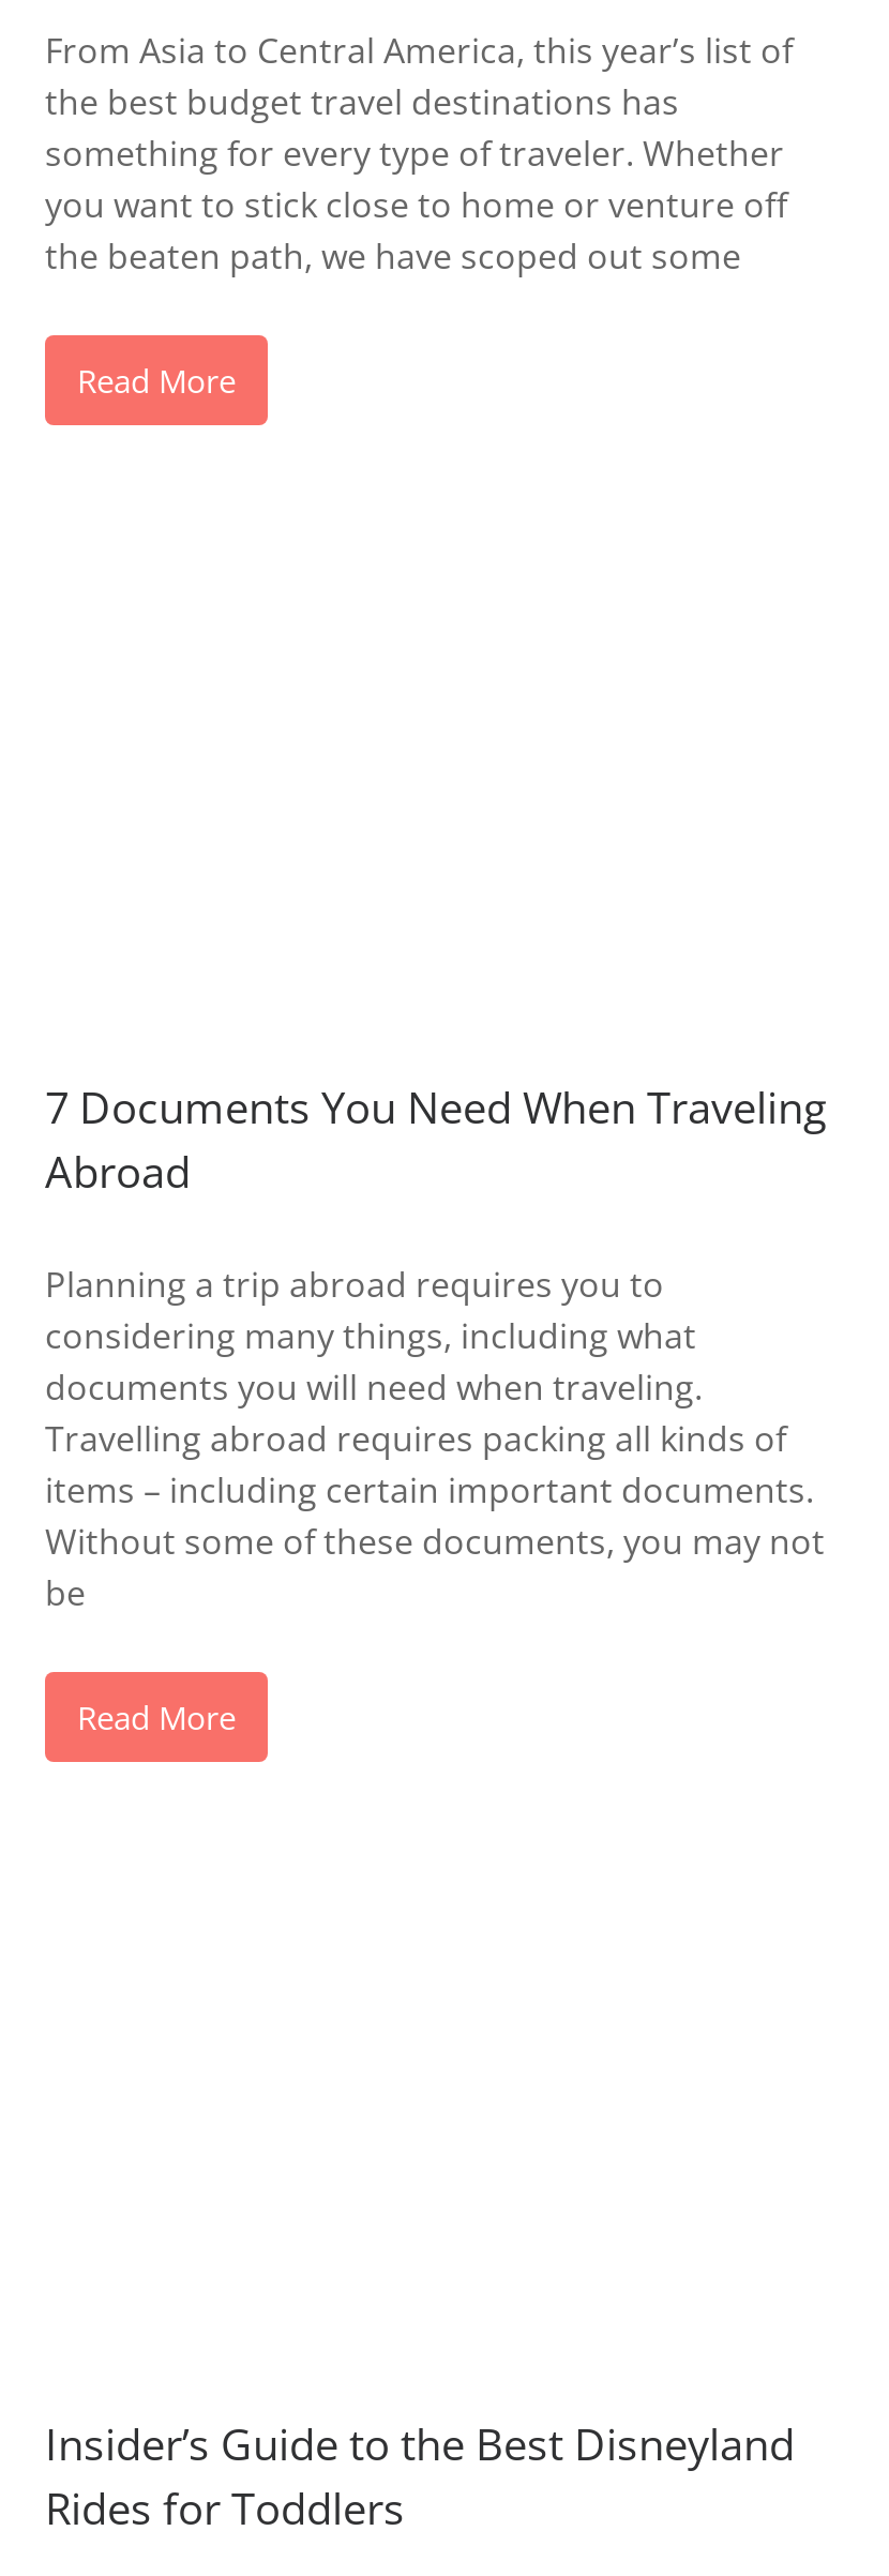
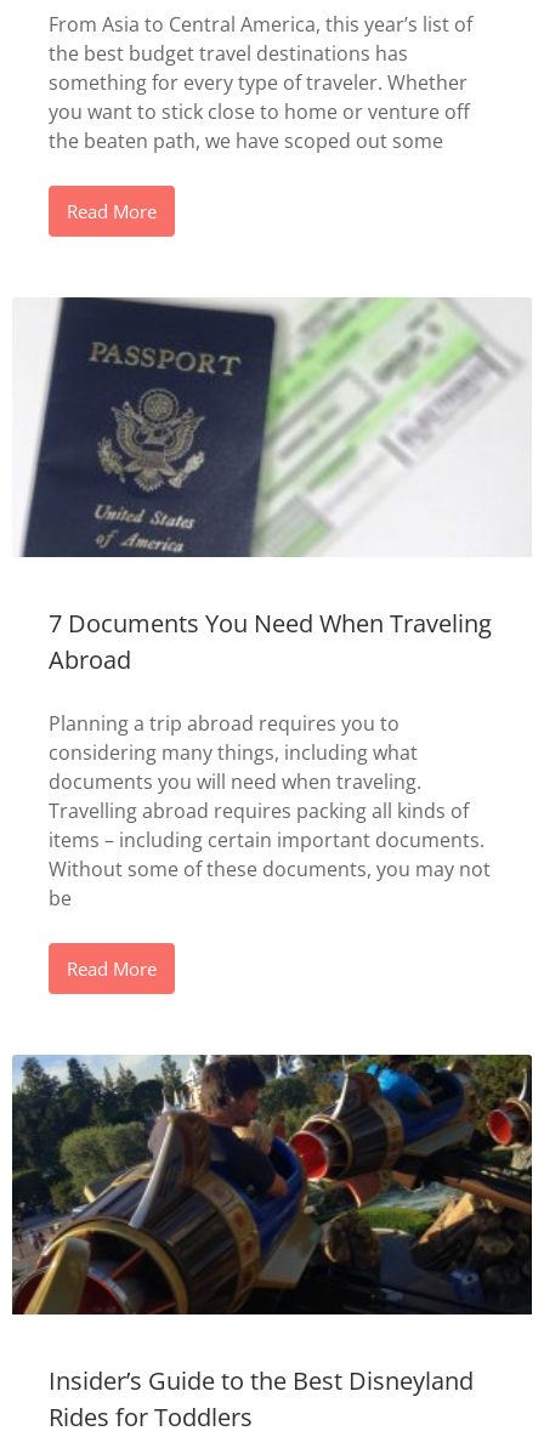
none -> [19,296,529,558] [image]
none -> [11,1054,533,1316] [image]

